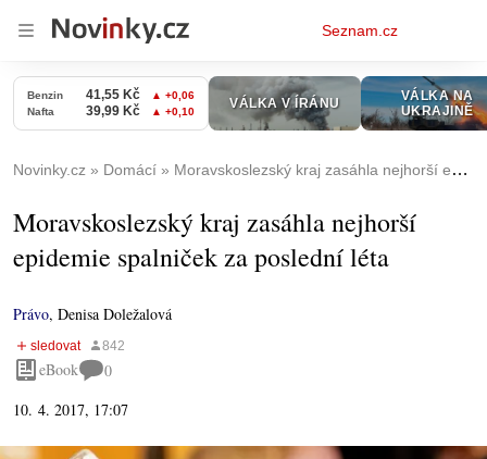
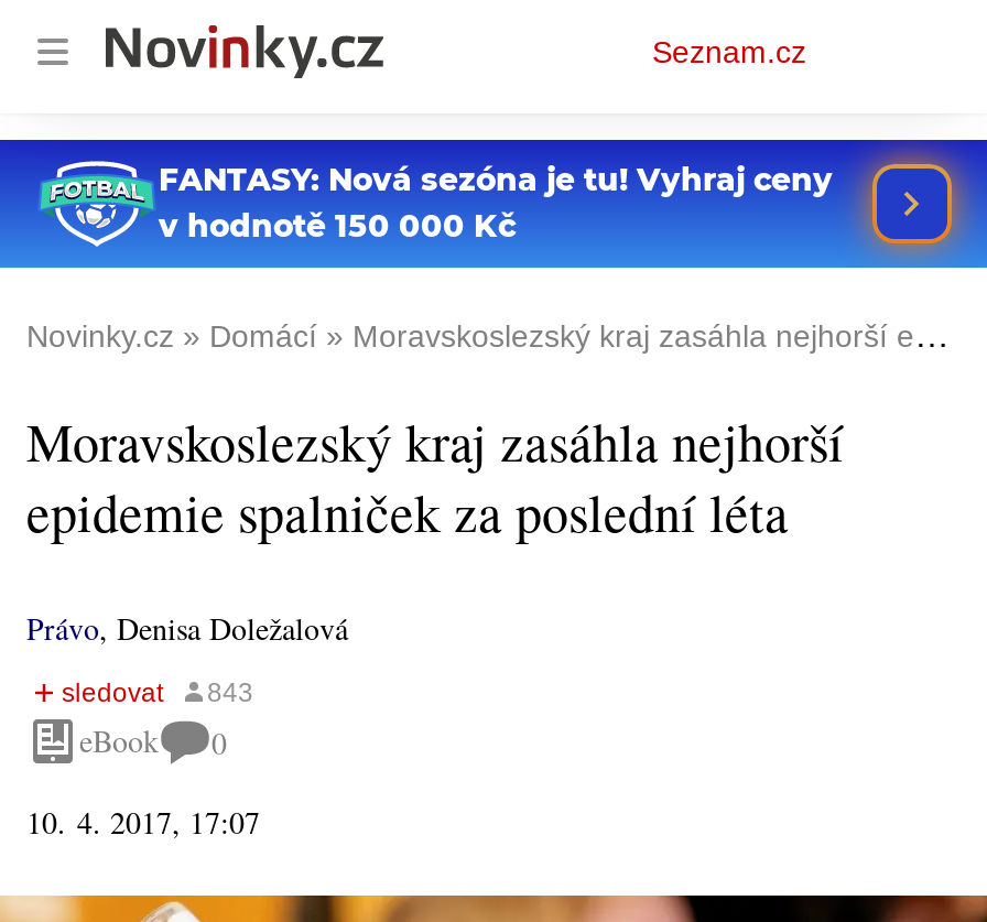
[3,74,484,136] [image] -> [7,138,980,270] [image]

